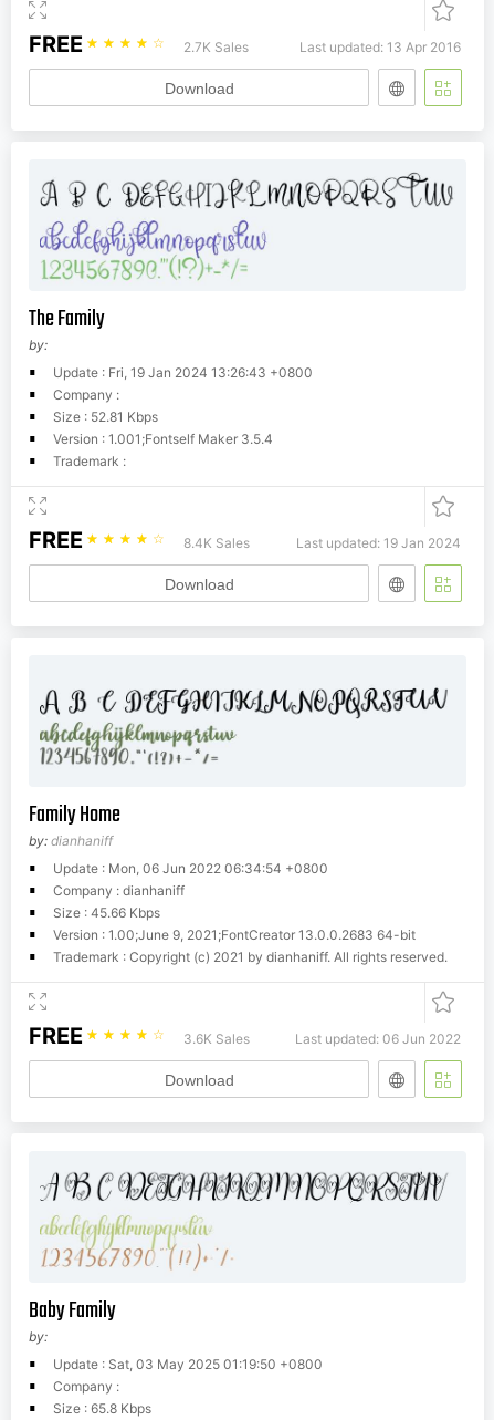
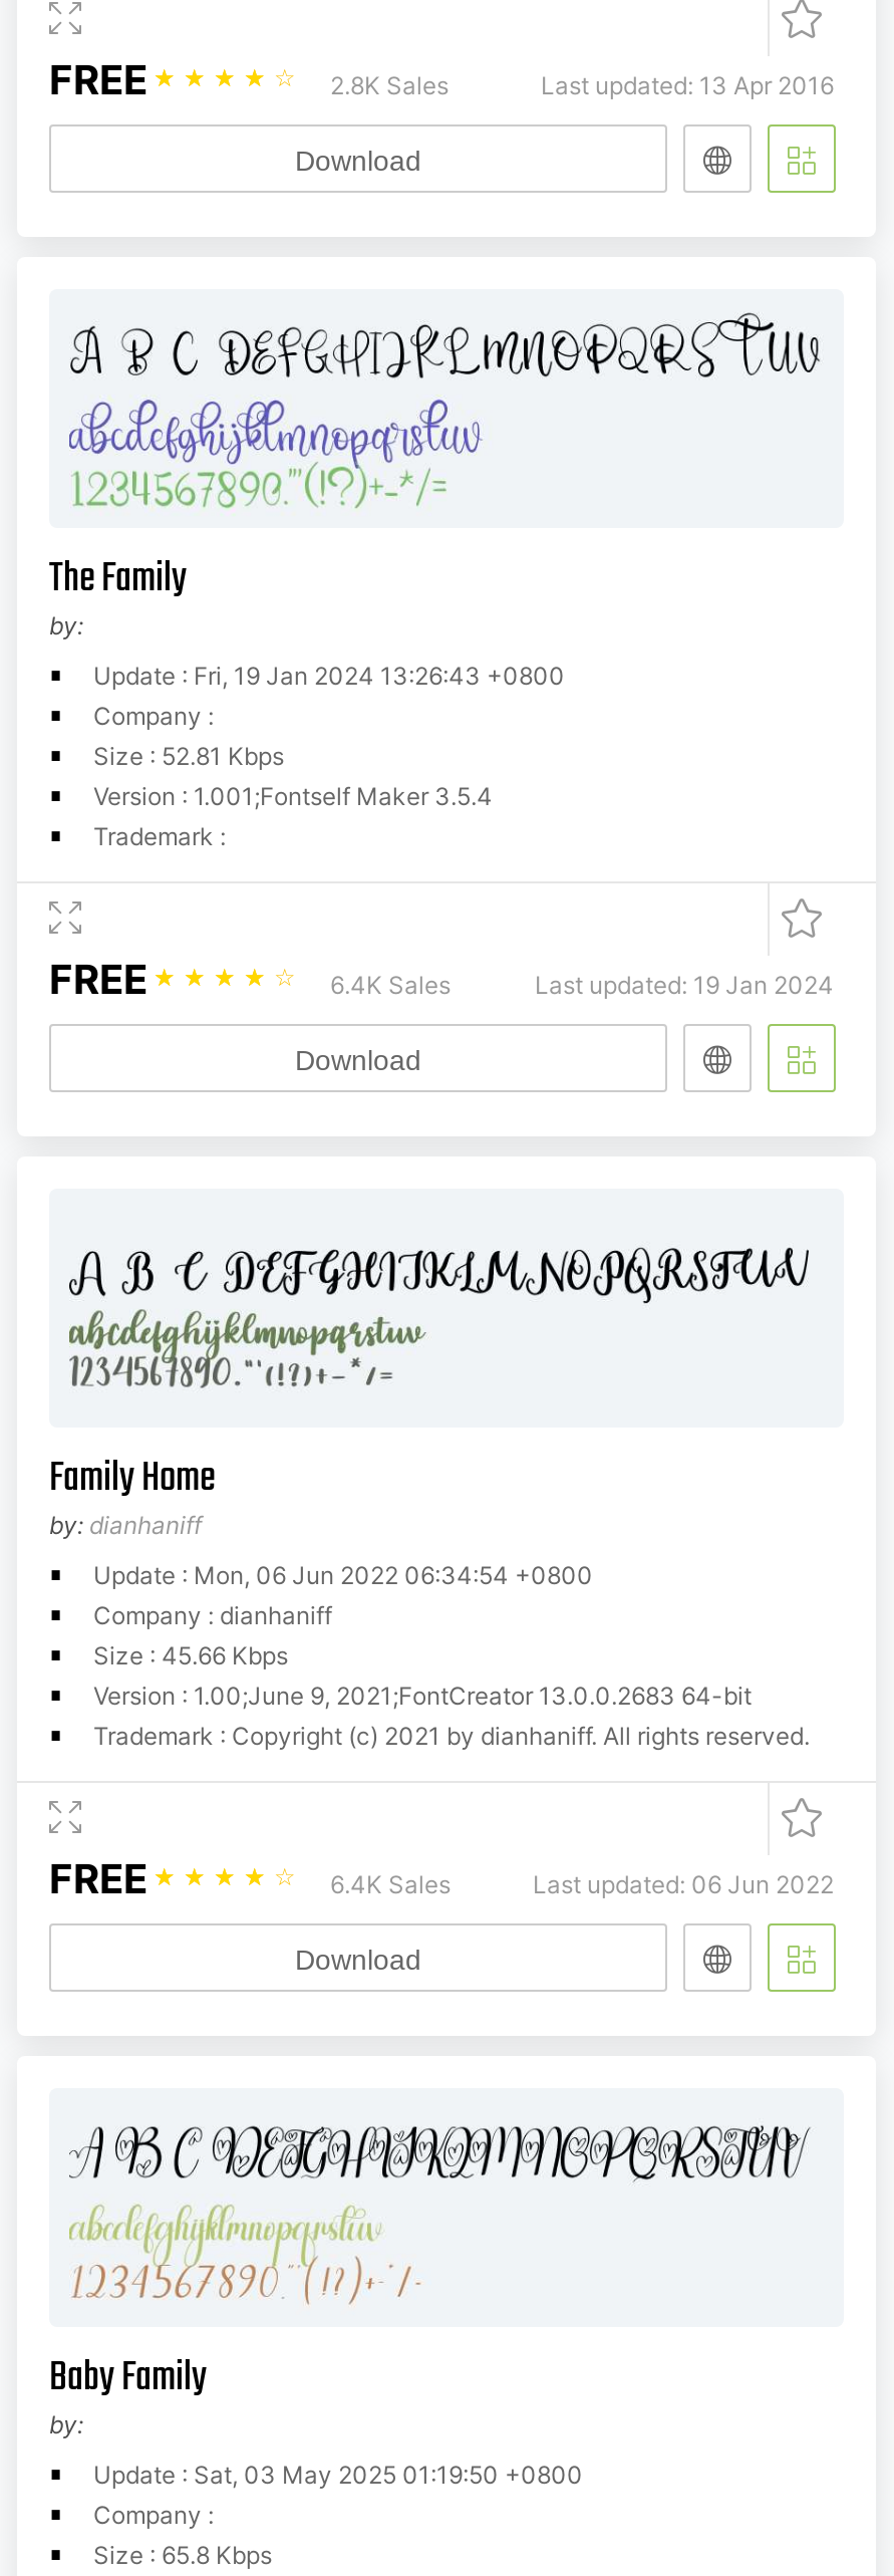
[183,39,249,56] 2.7K Sales -> [330,71,449,101] 2.8K Sales
[183,535,250,552] 8.4K Sales -> [330,970,451,1000] 6.4K Sales
[183,1031,250,1047] 3.6K Sales -> [330,1870,451,1900] 6.4K Sales

